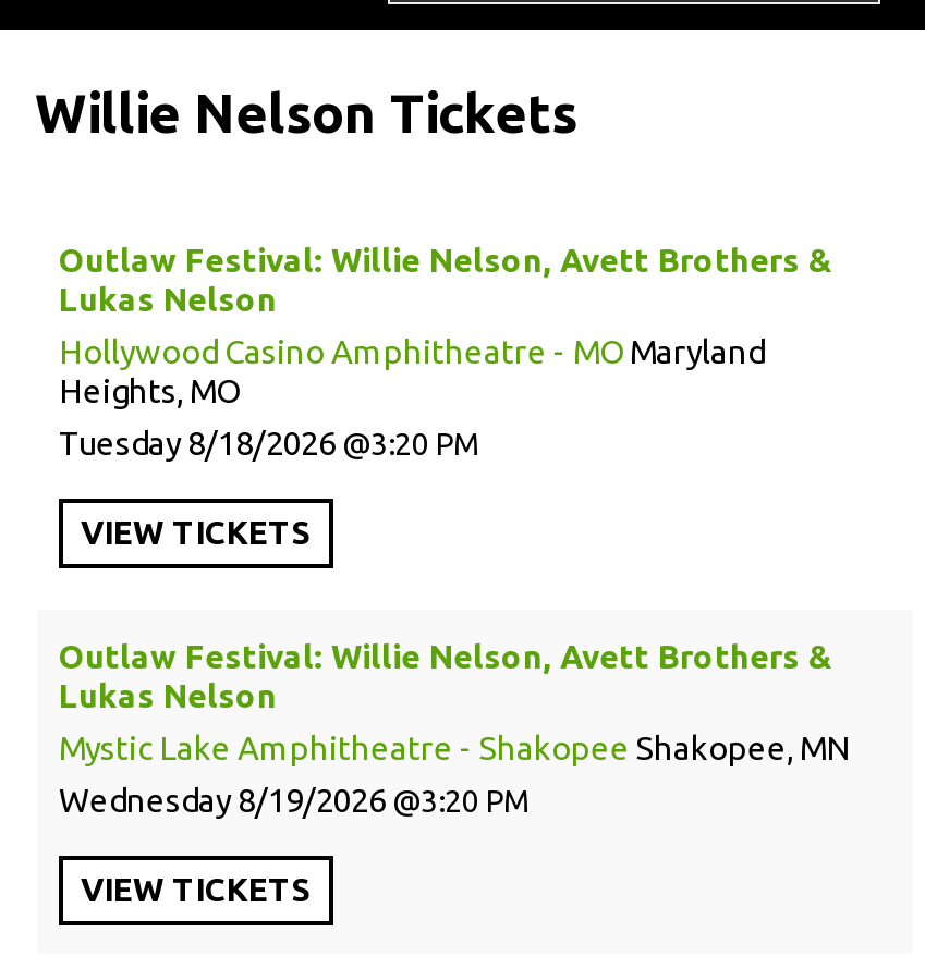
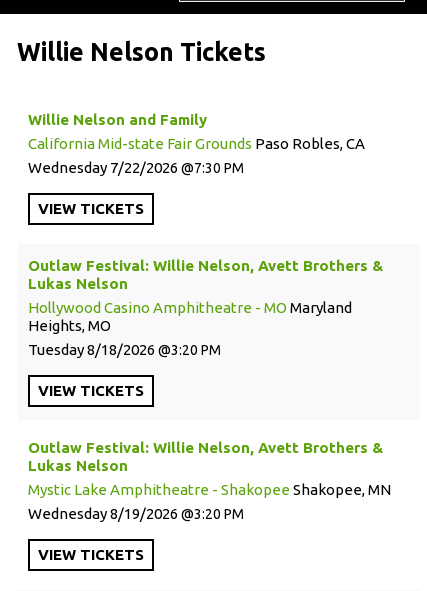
none -> [28,111,365,217] Willie Nelson and Family | California Mid-state Fair Grounds Paso Robles, CA | Wednesday 7/22/2026 | 7:30 PM | VIEW TICKETS

